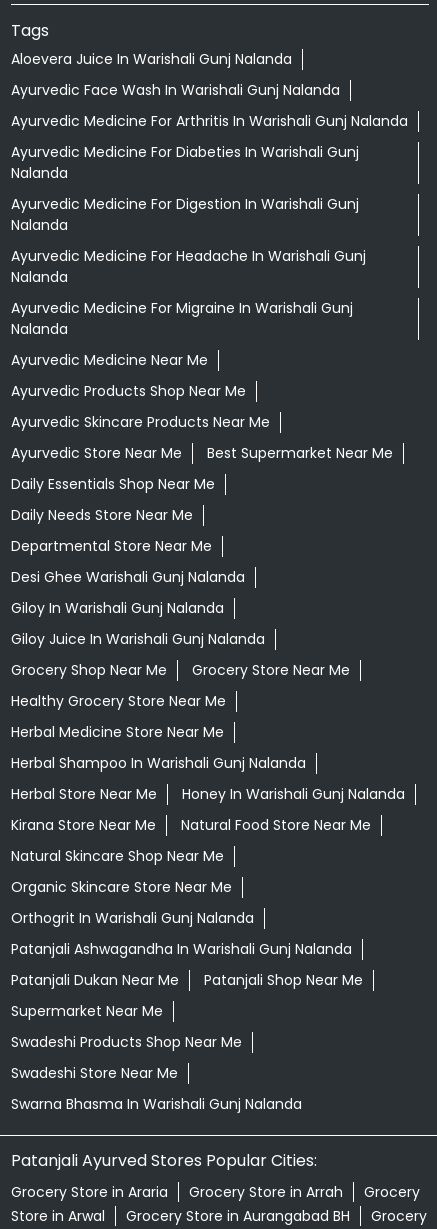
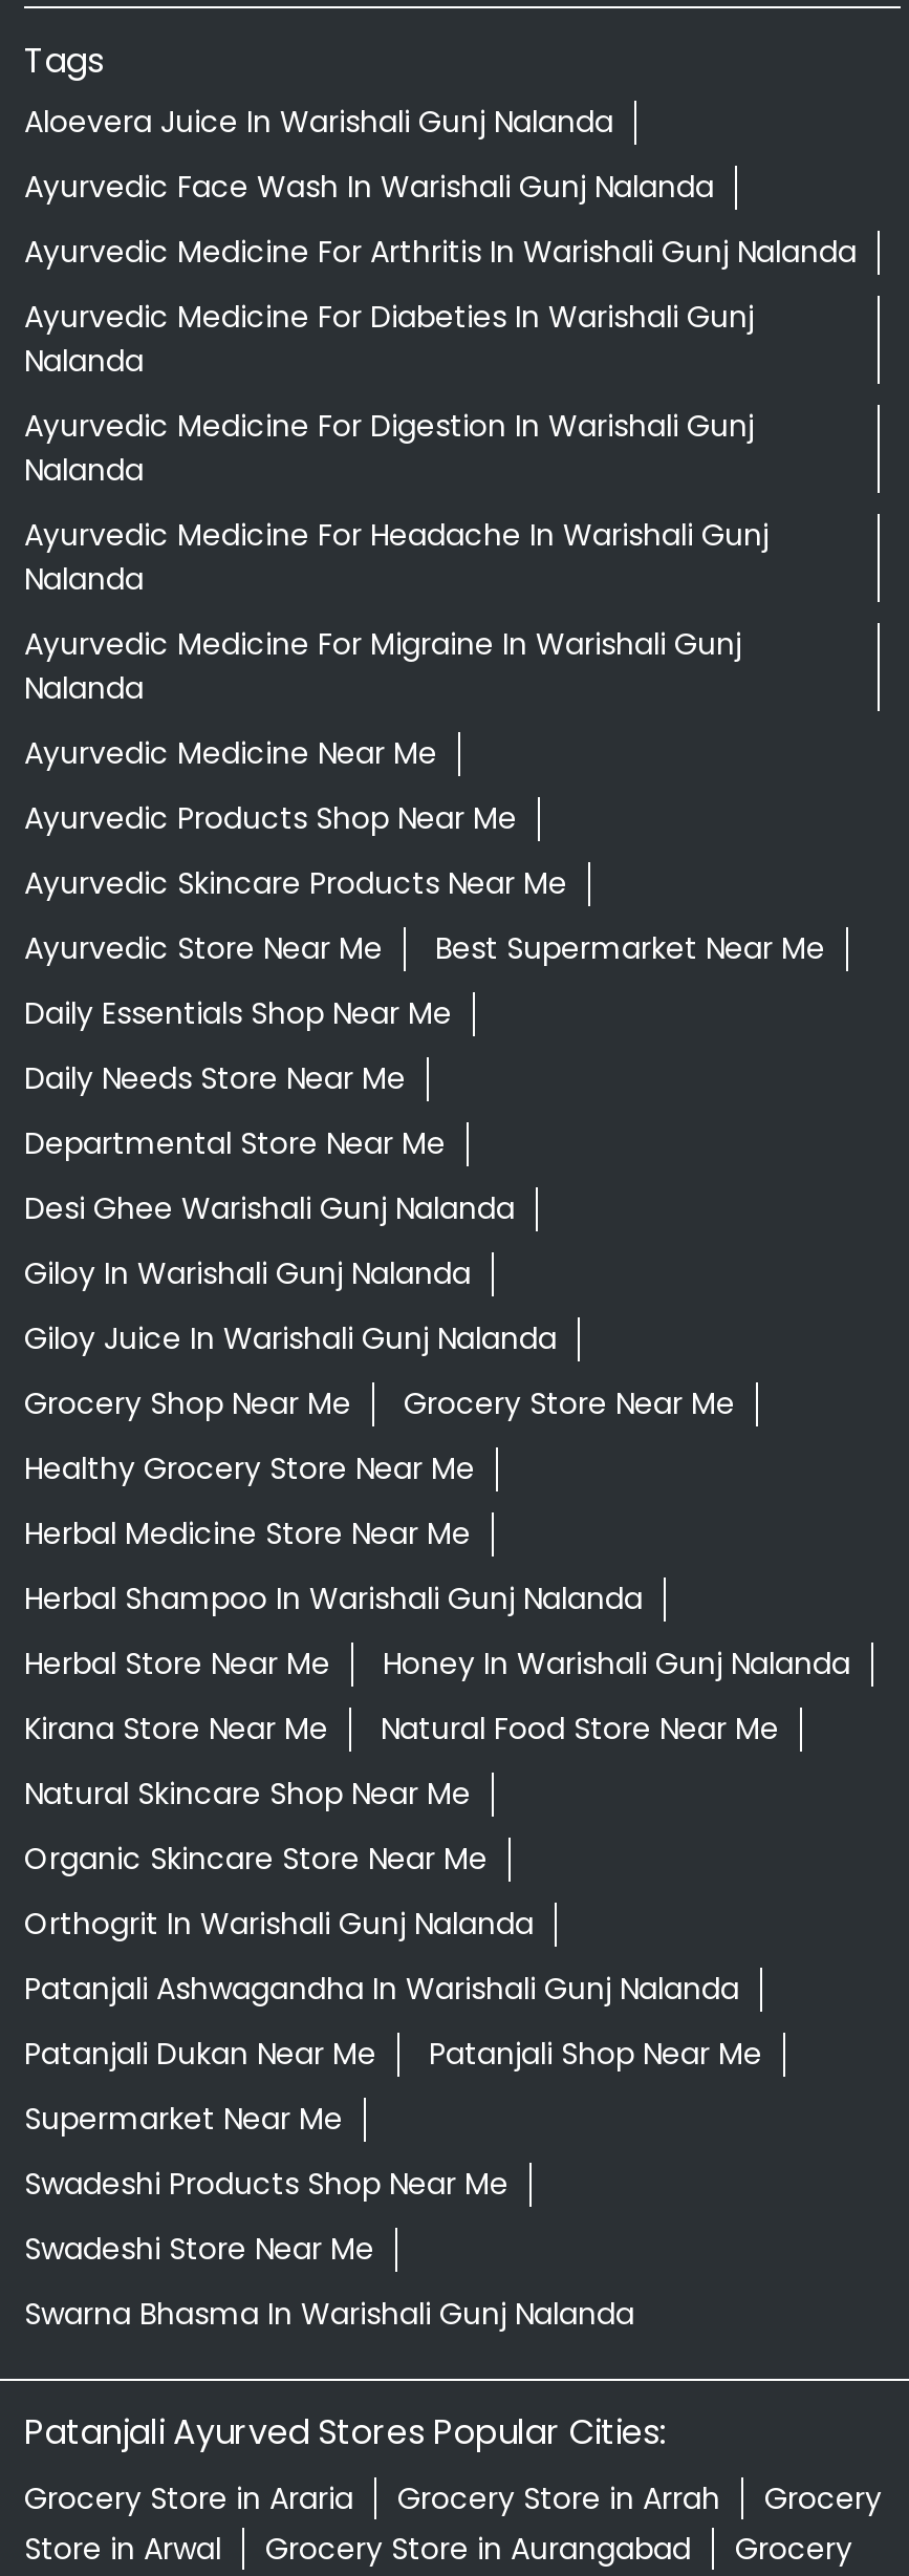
[126,1206,350,1226] Grocery Store in Aurangabad BH -> [265,2528,691,2570] Grocery Store in Aurangabad

